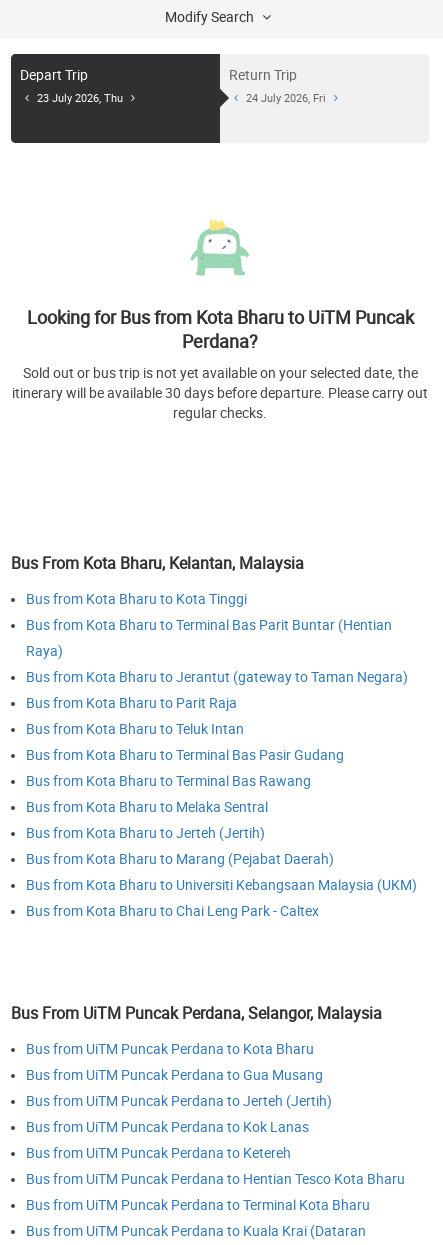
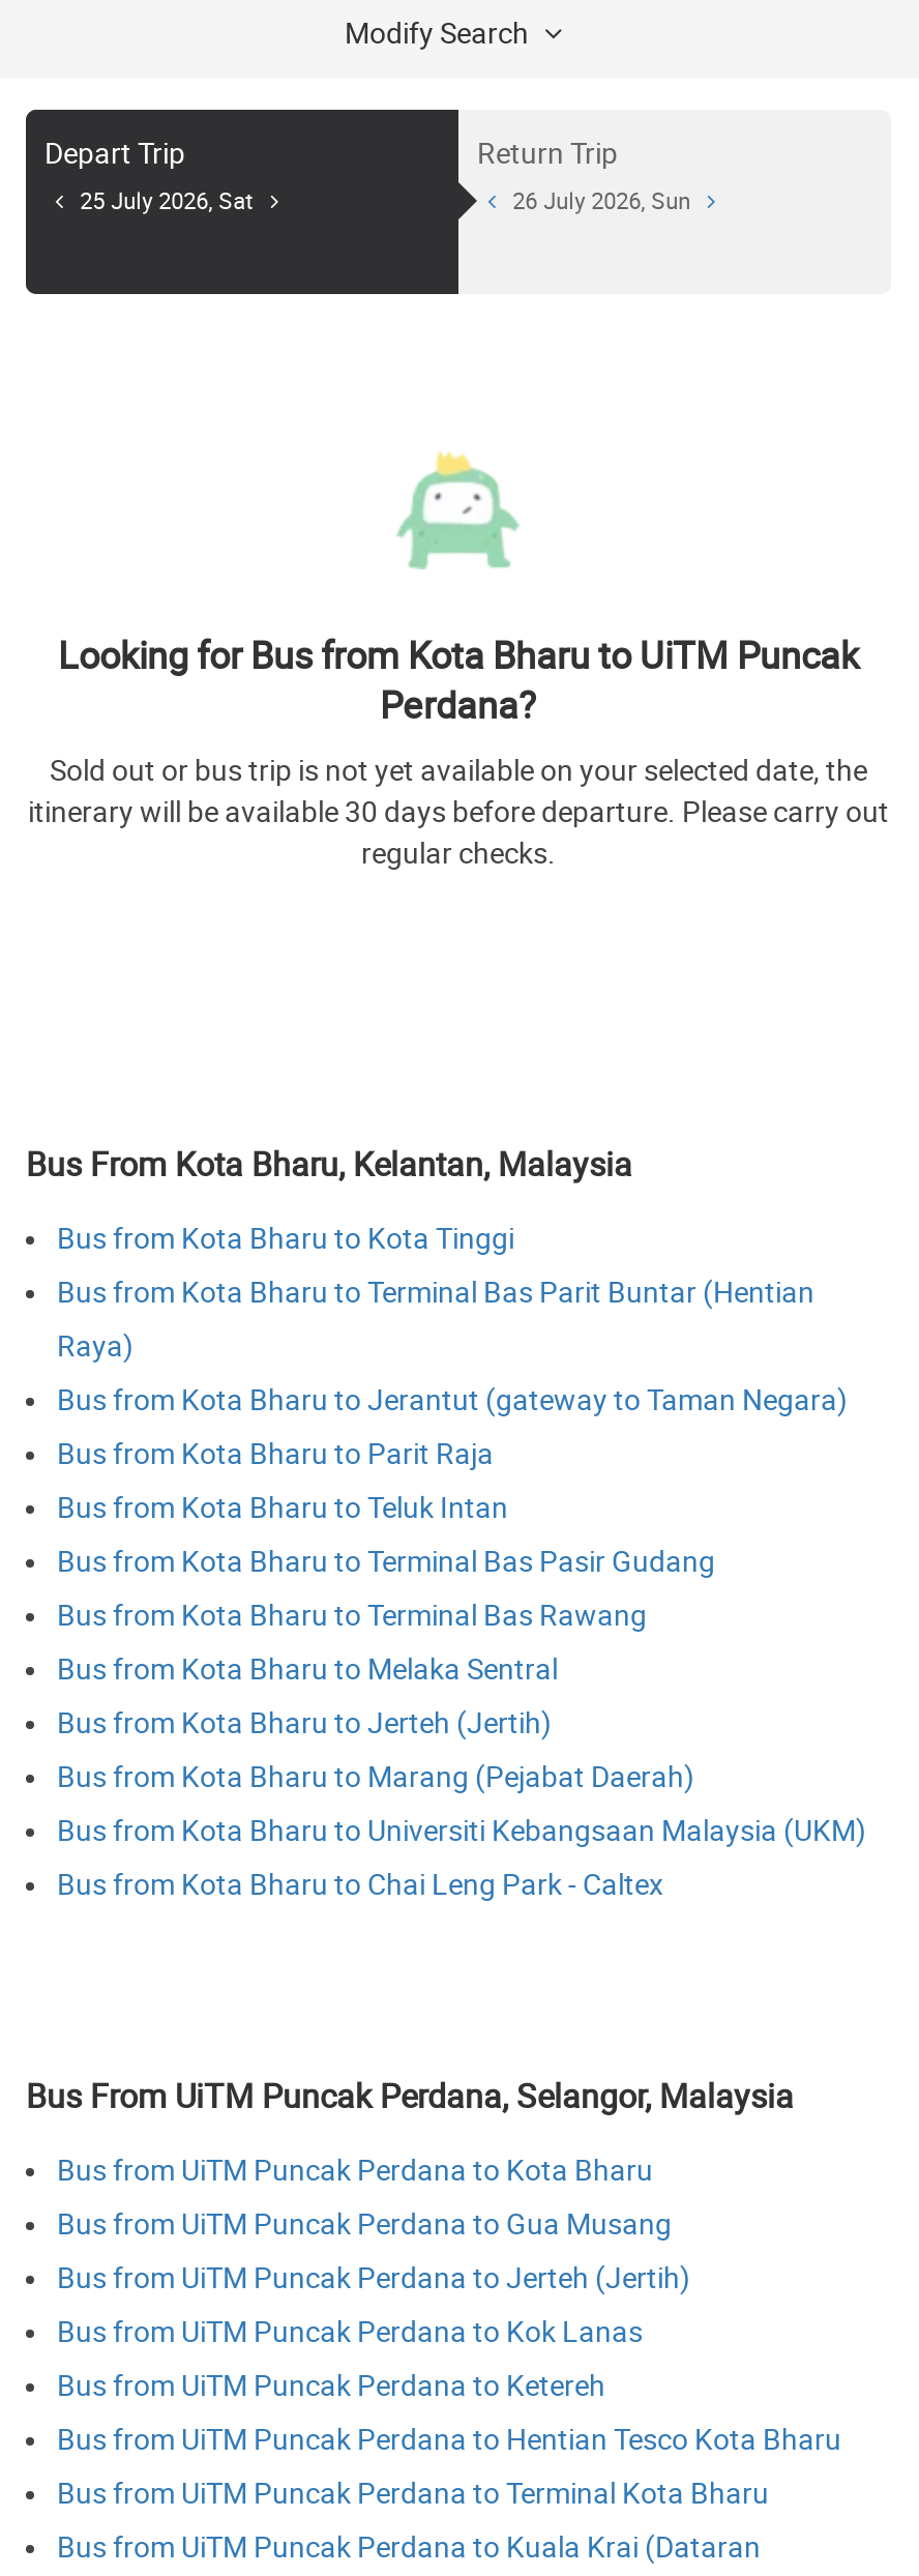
[37,92,123,105] 23 July 2026, Thu -> [80,188,254,215] 25 July 2026, Sat
[246,92,326,105] 24 July 2026, Fri -> [512,188,690,215] 26 July 2026, Sun

